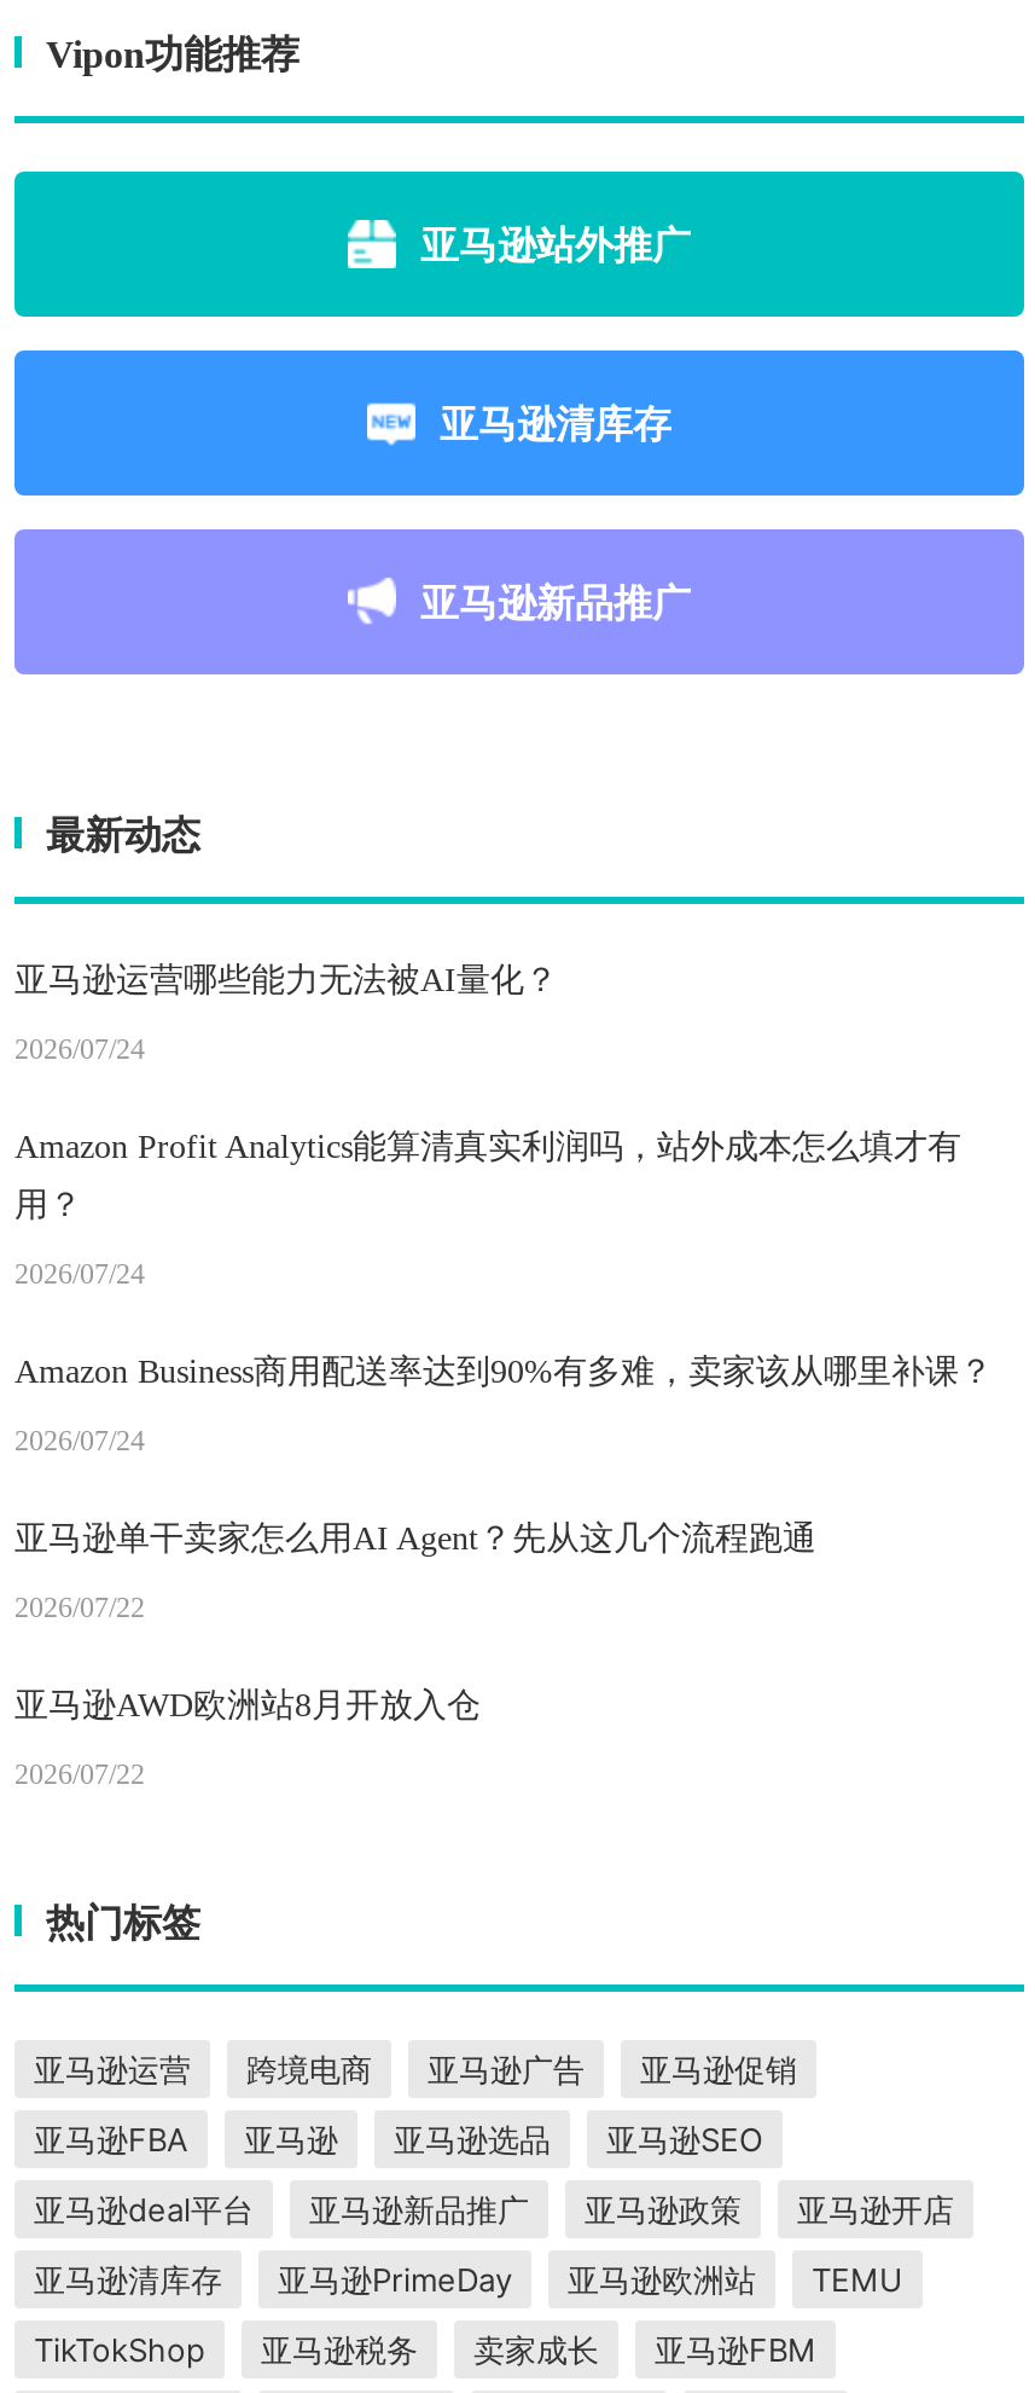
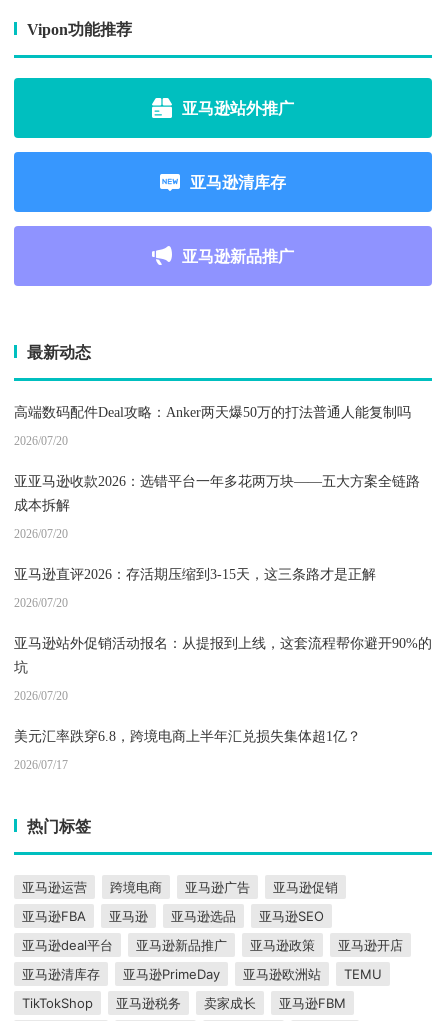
[14,962,993,1791] 亚马逊运营哪些能力无法被AI量化？ | 2026/07/24 | Amazon Profit Analytics能算清真实利润吗，站外成本怎么填才有 | 用？ | 2026/07/24 | Amazon Business商用配送率达到90%有多难，卖家该从哪里补课？ | 2026/07/24 | 亚马逊单干卖家怎么用AI Agent？先从这几个流程跑通 | 2026/07/22 | 亚马逊AWD欧洲站8月开放入仓 | 2026/07/22 -> [14,405,432,772] 高端数码配件Deal攻略：Anker两天爆50万的打法普通人能复制吗 | 2026/07/20 | 亚亚马逊收款2026：选错平台一年多花两万块——五大方案全链路 | 成本拆解 | 2026/07/20 | 亚马逊直评2026：存活期压缩到3-15天，这三条路才是正解 | 2026/07/20 | 亚马逊站外促销活动报名：从提报到上线，这套流程帮你避开90%的 | 坑 | 2026/07/20 | 美元汇率跌穿6.8，跨境电商上半年汇兑损失集体超1亿？ | 2026/07/17

